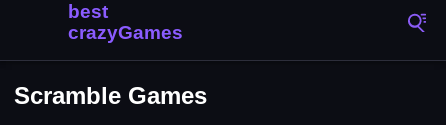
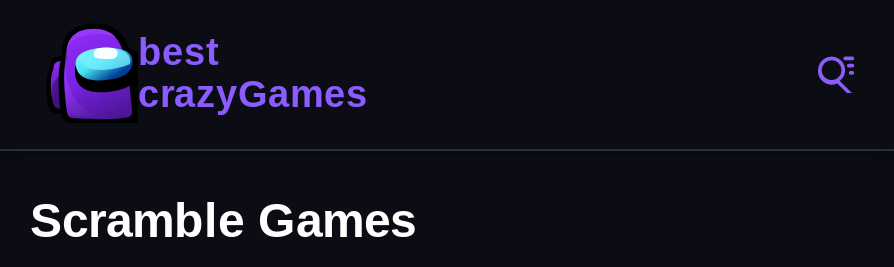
none -> [50,27,134,121] [image]

